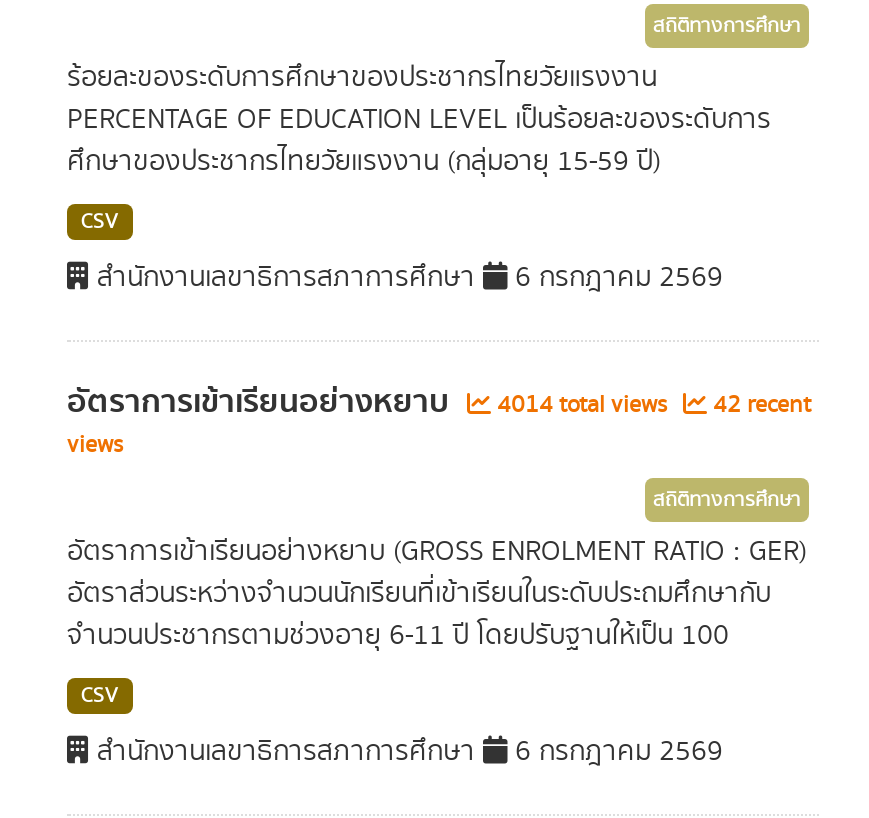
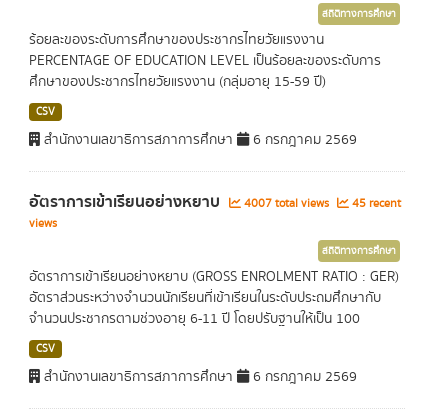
[491,388,673,422] 4014 total views -> [241,195,332,212] 4007 total views
[707,388,811,422] 42 recent -> [349,195,401,212] 45 recent

